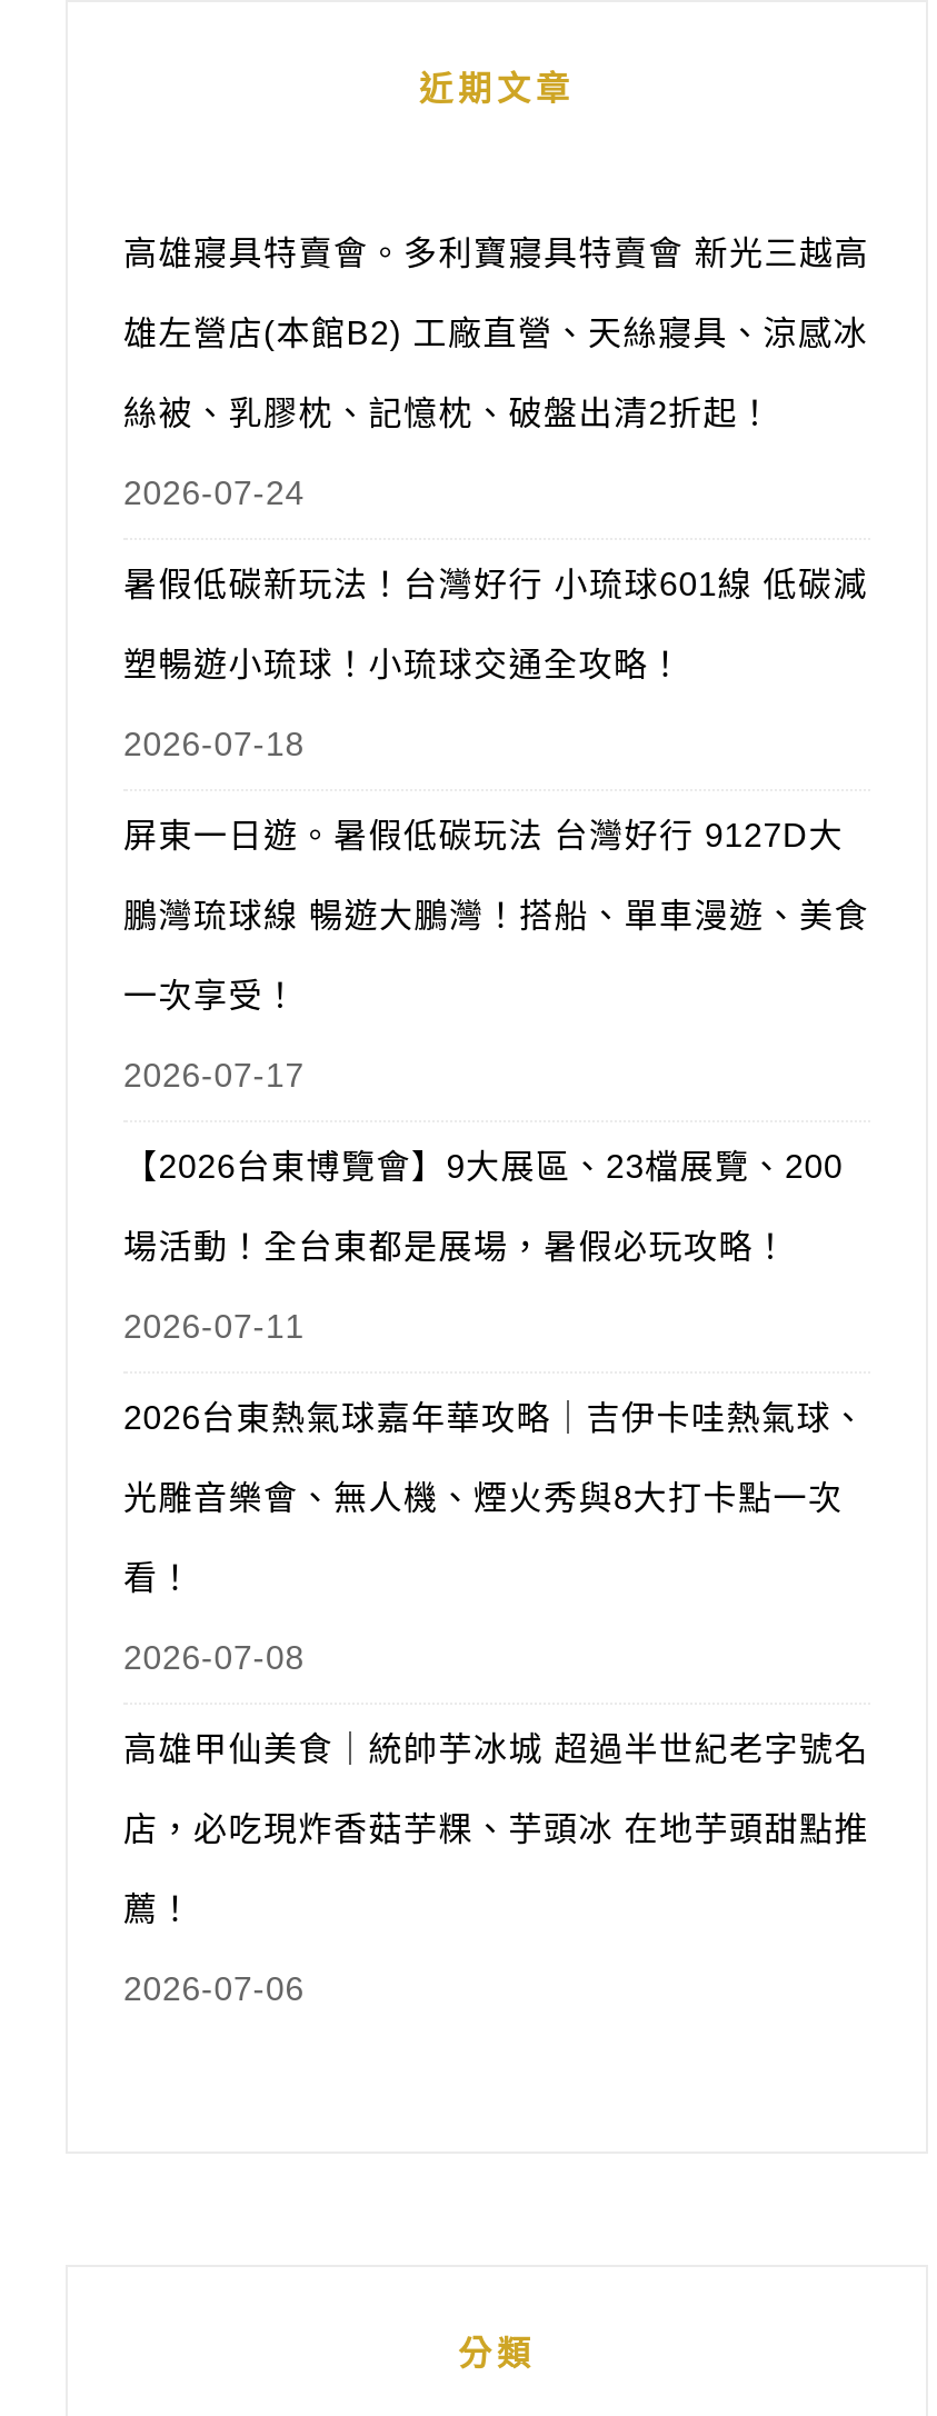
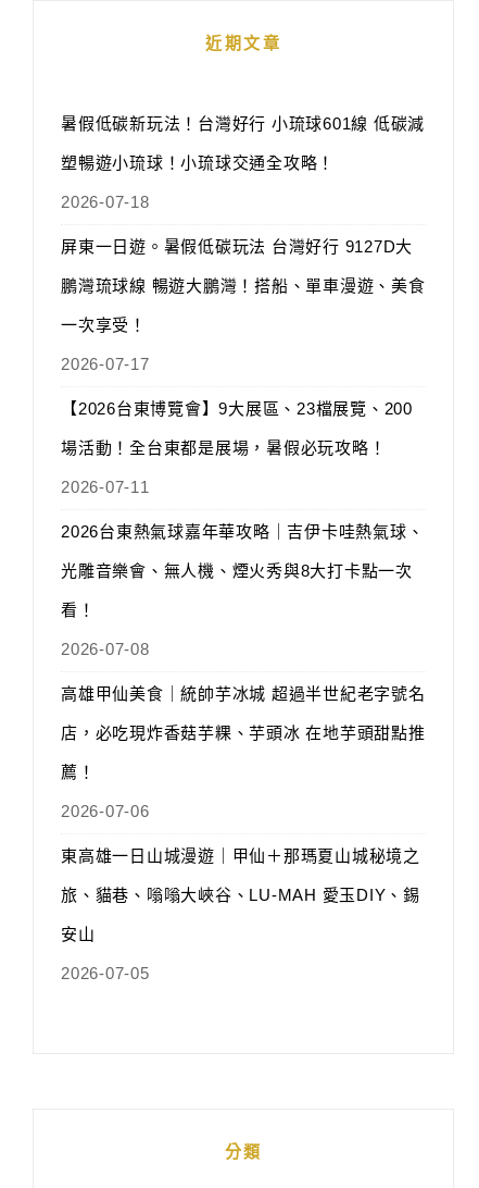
[123,234,869,511] 高雄寢具特賣會。多利寶寢具特賣會 新光三越高 | 雄左營店(本館B2) 工廠直營、天絲寢具、涼感冰 | 絲被、乳膠枕、記憶枕、破盤出清2折起！ | 2026-07-24 -> none
moved [123,565,869,2007] -> [61,114,425,820]: 暑假低碳新玩法！台灣好行 小琉球601線 低碳減 | 塑暢遊小琉球！小琉球交通全攻略！ | 2026-07-18 | ... | 薦！ | 2026-07-06
none -> [61,847,420,982] 東高雄一日山城漫遊｜甲仙＋那瑪夏山城秘境之 | 旅、貓巷、嗡嗡大峽谷、LU-MAH 愛玉DIY、錫 | 安山 | 2026-07-05

